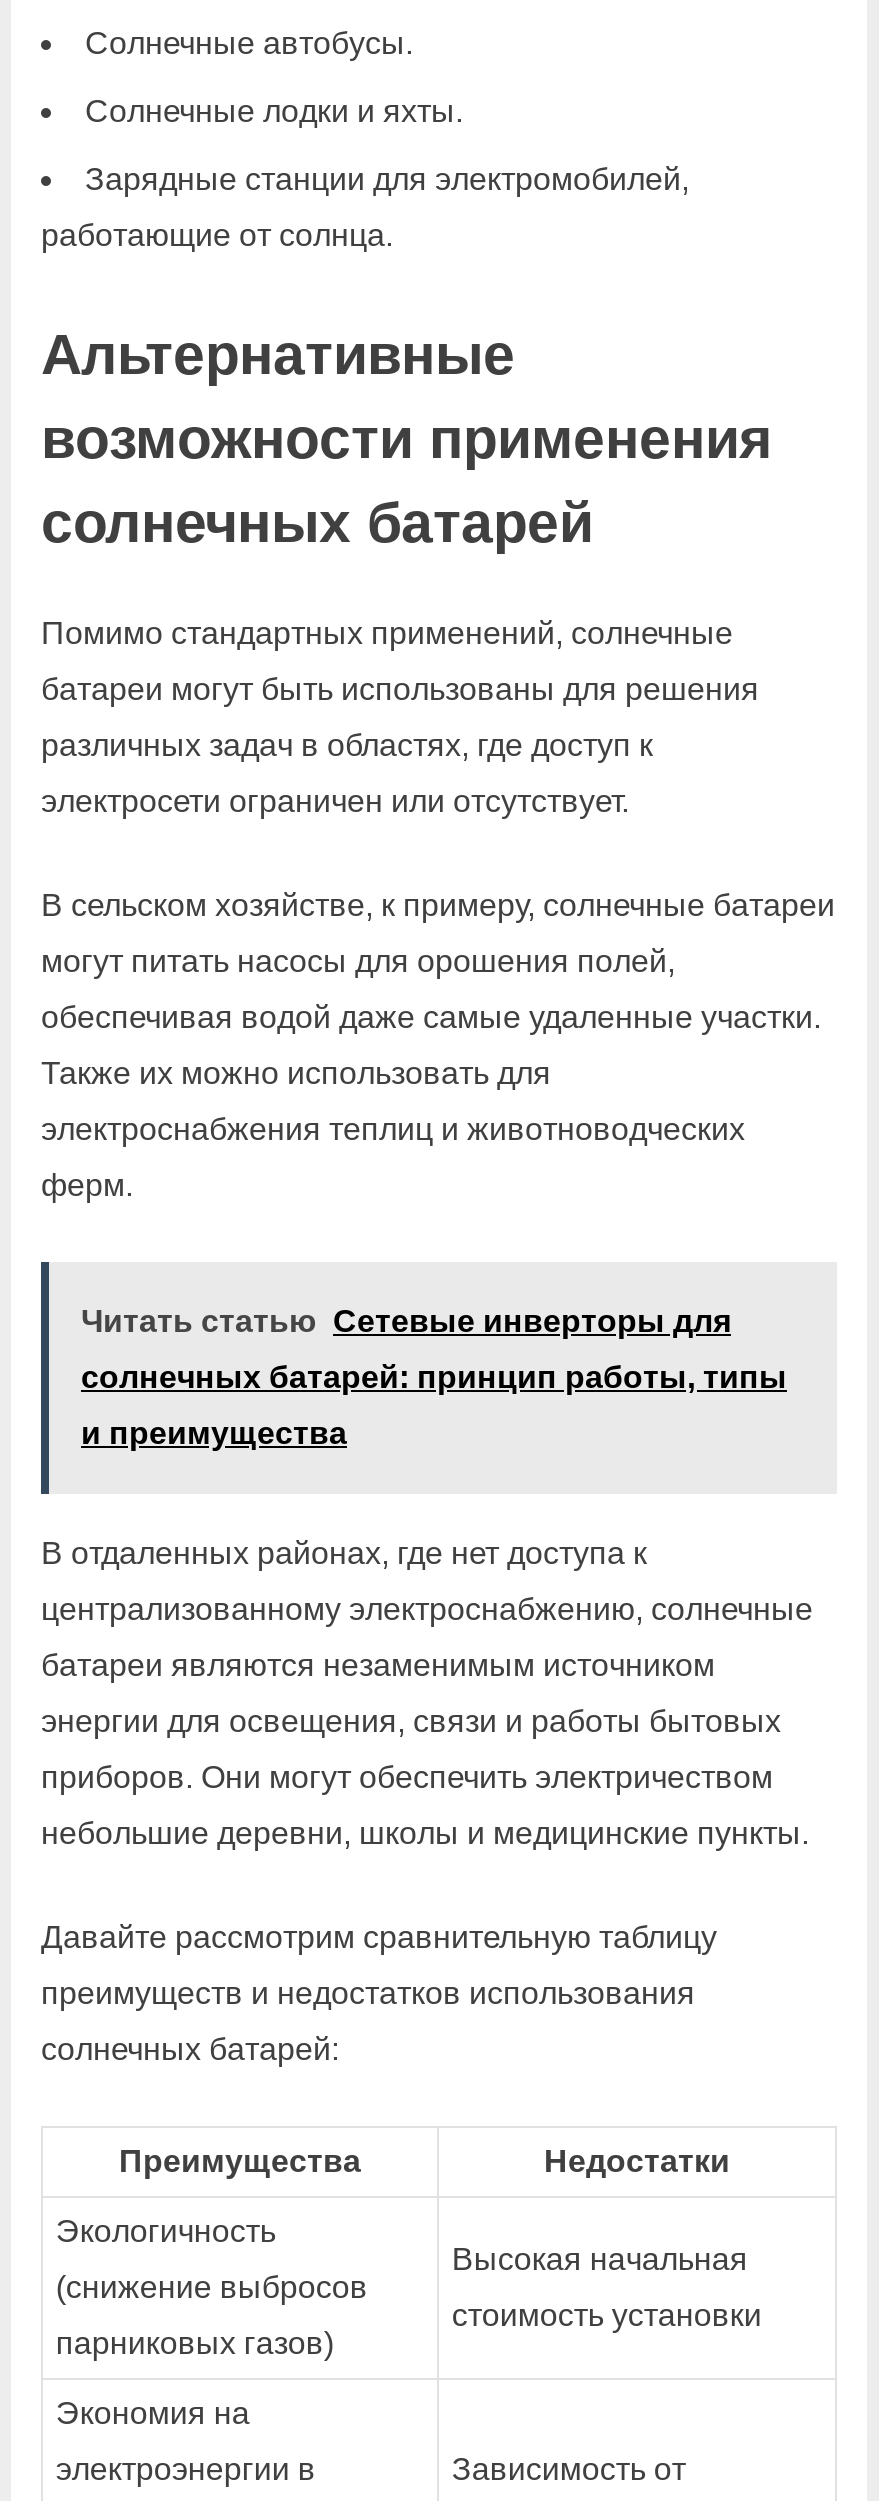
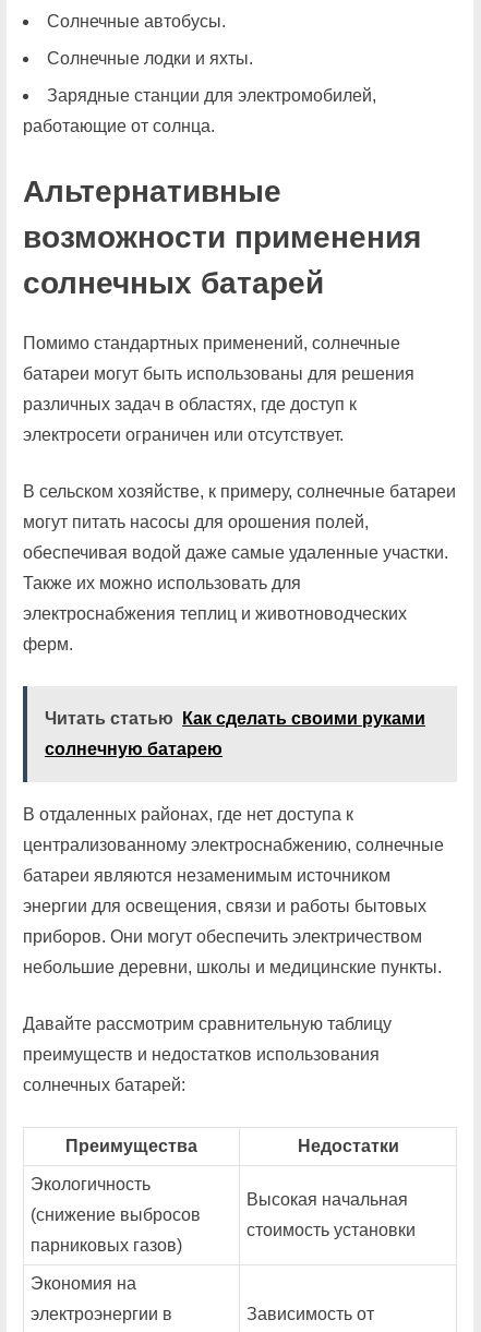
[81,1304,787,1450] Читать статью Сетевые инверторы для | солнечных батарей: принцип работы, типы | и преимущества -> [45,709,425,758] Читать статью Как сделать своими руками | солнечную батарею

